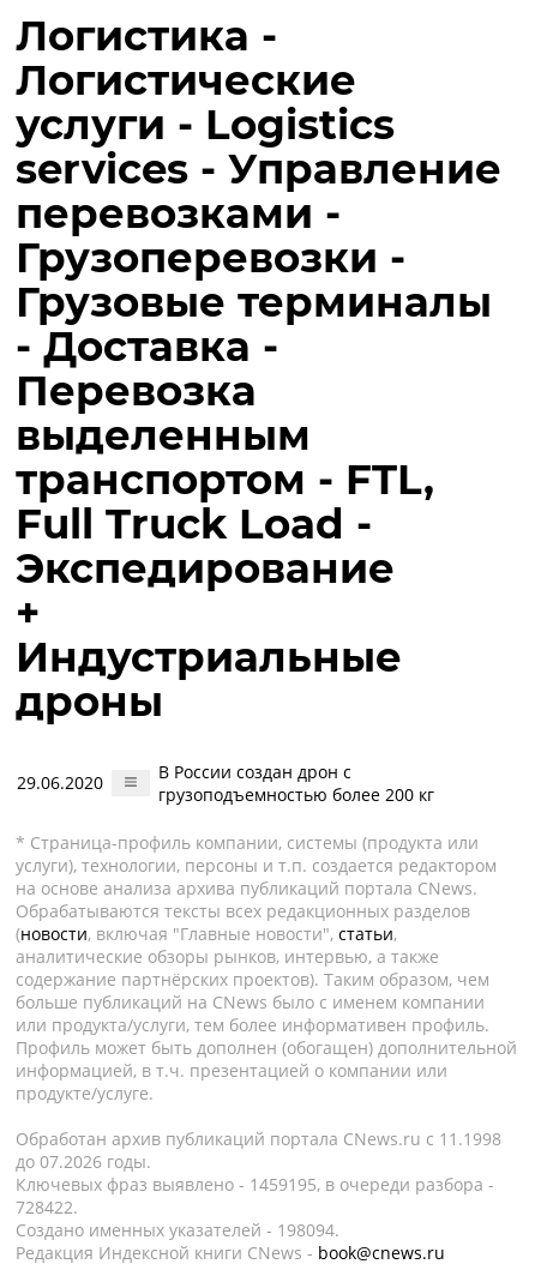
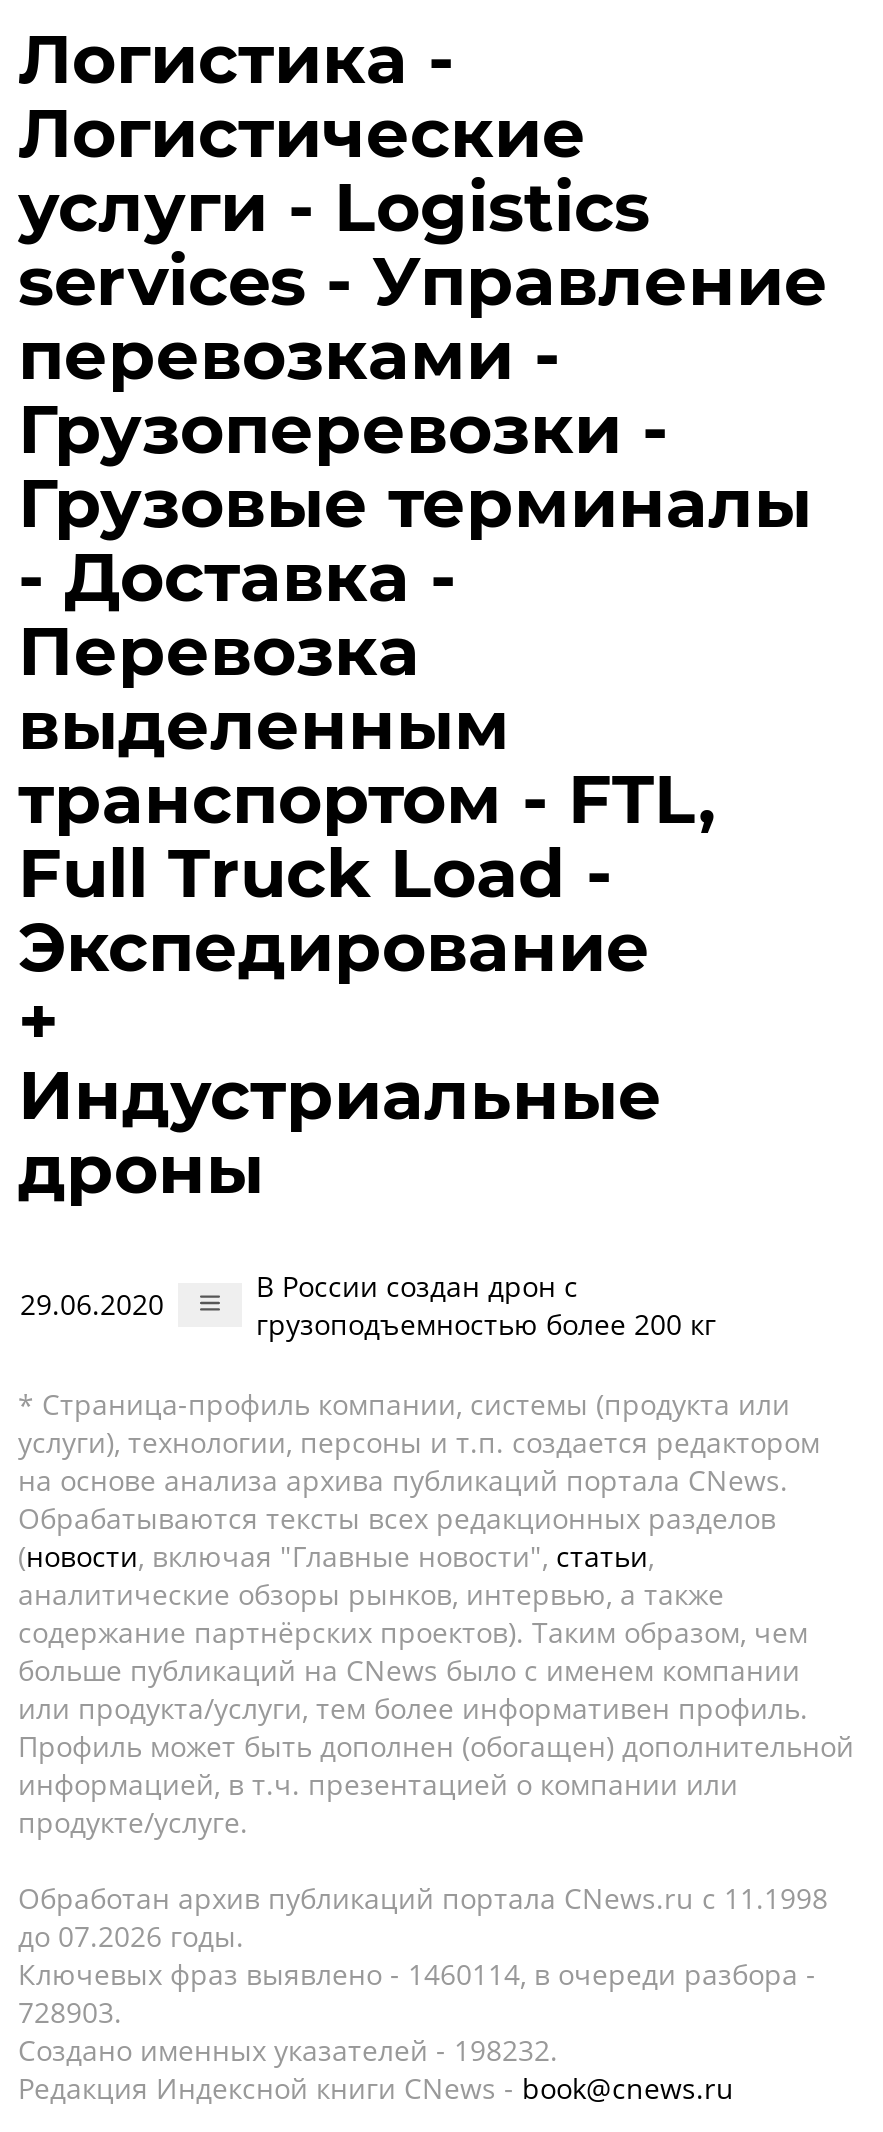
[16,1173,494,1196] Ключевых фраз выявлено - 1459195, в очереди разбора - -> [18,1955,816,1993] Ключевых фраз выявлено - 1460114, в очереди разбора -
[16,1196,78,1218] 728422. -> [18,1993,122,2031] 728903.
[16,1218,339,1241] Создано именных указателей - 198094. -> [18,2031,558,2069] Создано именных указателей - 198232.

